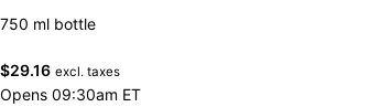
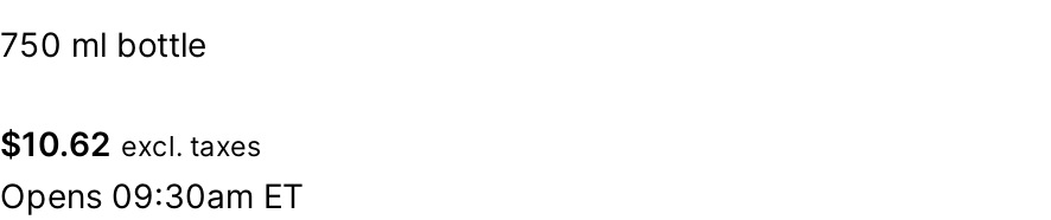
[0,61,120,80] $29.16 excl. taxes -> [0,122,261,162] $10.62 excl. taxes

